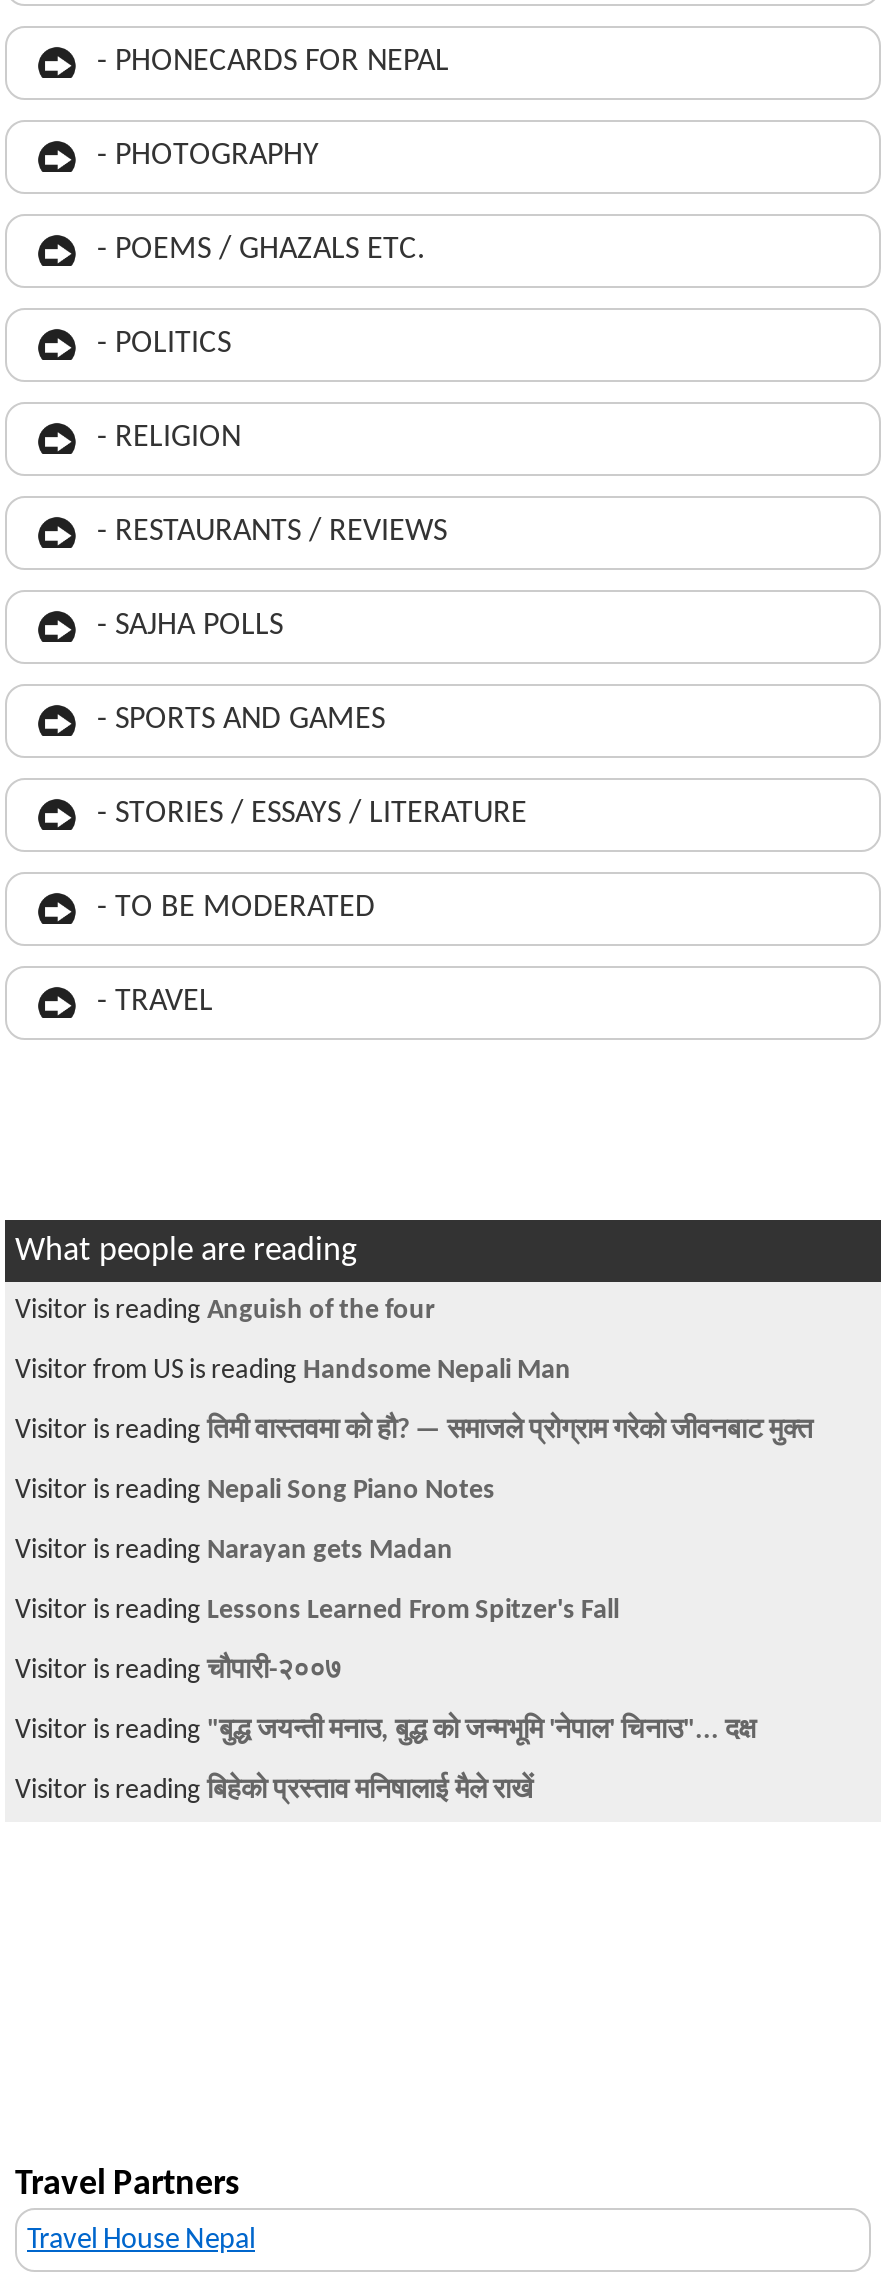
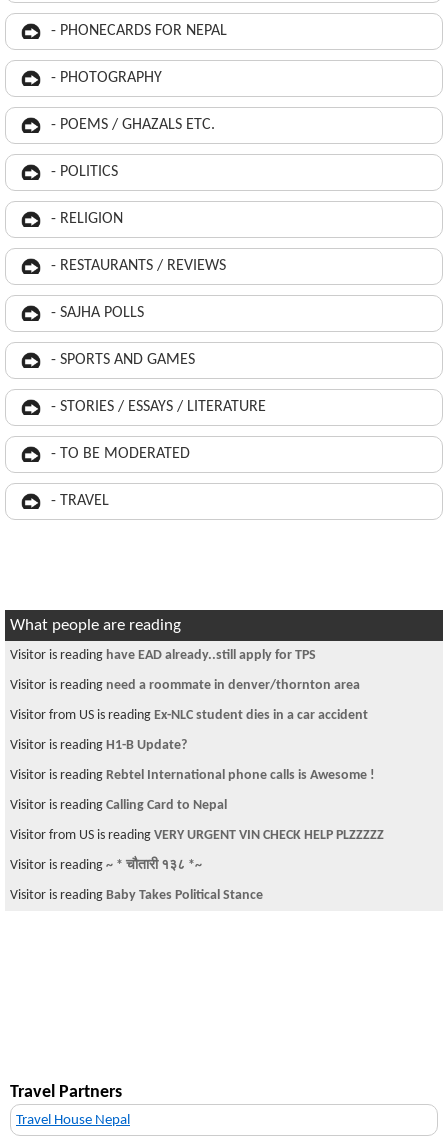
[15,1296,435,1326] Visitor is reading Anguish of the four -> [10,648,316,663] Visitor is reading have EAD already..still apply for TPS
[15,1356,571,1386] Visitor from US is reading Handsome Nepali Man -> [10,678,360,693] Visitor is reading need a roommate in denver/thornton area
[15,1416,813,1446] Visitor is reading तिमी वास्तवमा को हौ? — समाजले प्रोग्राम गरेको जीवनबाट मुक्त -> [10,708,368,723] Visitor from US is reading Ex-NLC student dies in a car accident
[15,1476,495,1506] Visitor is reading Nepali Song Piano Notes -> [10,738,187,753] Visitor is reading H1-B Update?
[15,1536,453,1566] Visitor is reading Narayan gets Madan -> [10,768,375,783] Visitor is reading Rebtel International phone calls is Awesome !
[15,1596,619,1626] Visitor is reading Lessons Learned From Spitzer's Fall -> [10,798,227,813] Visitor is reading Calling Card to Nepal
[15,1656,341,1686] Visitor is reading चौपारी-२००७ -> [10,828,384,843] Visitor from US is reading VERY URGENT VIN CHECK HELP PLZZZZZ
[15,1716,757,1746] Visitor is reading "बुद्ध जयन्ती मनाउ, बुद्ध को जन्मभूमि 'नेपाल' चिनाउ"... दक्ष -> [10,858,202,873] Visitor is reading ~ * चौतारी १३८ *~
[15,1776,533,1806] Visitor is reading बिहेको प्रस्ताव मनिषालाई मैले राखें -> [10,888,263,903] Visitor is reading Baby Takes Political Stance

